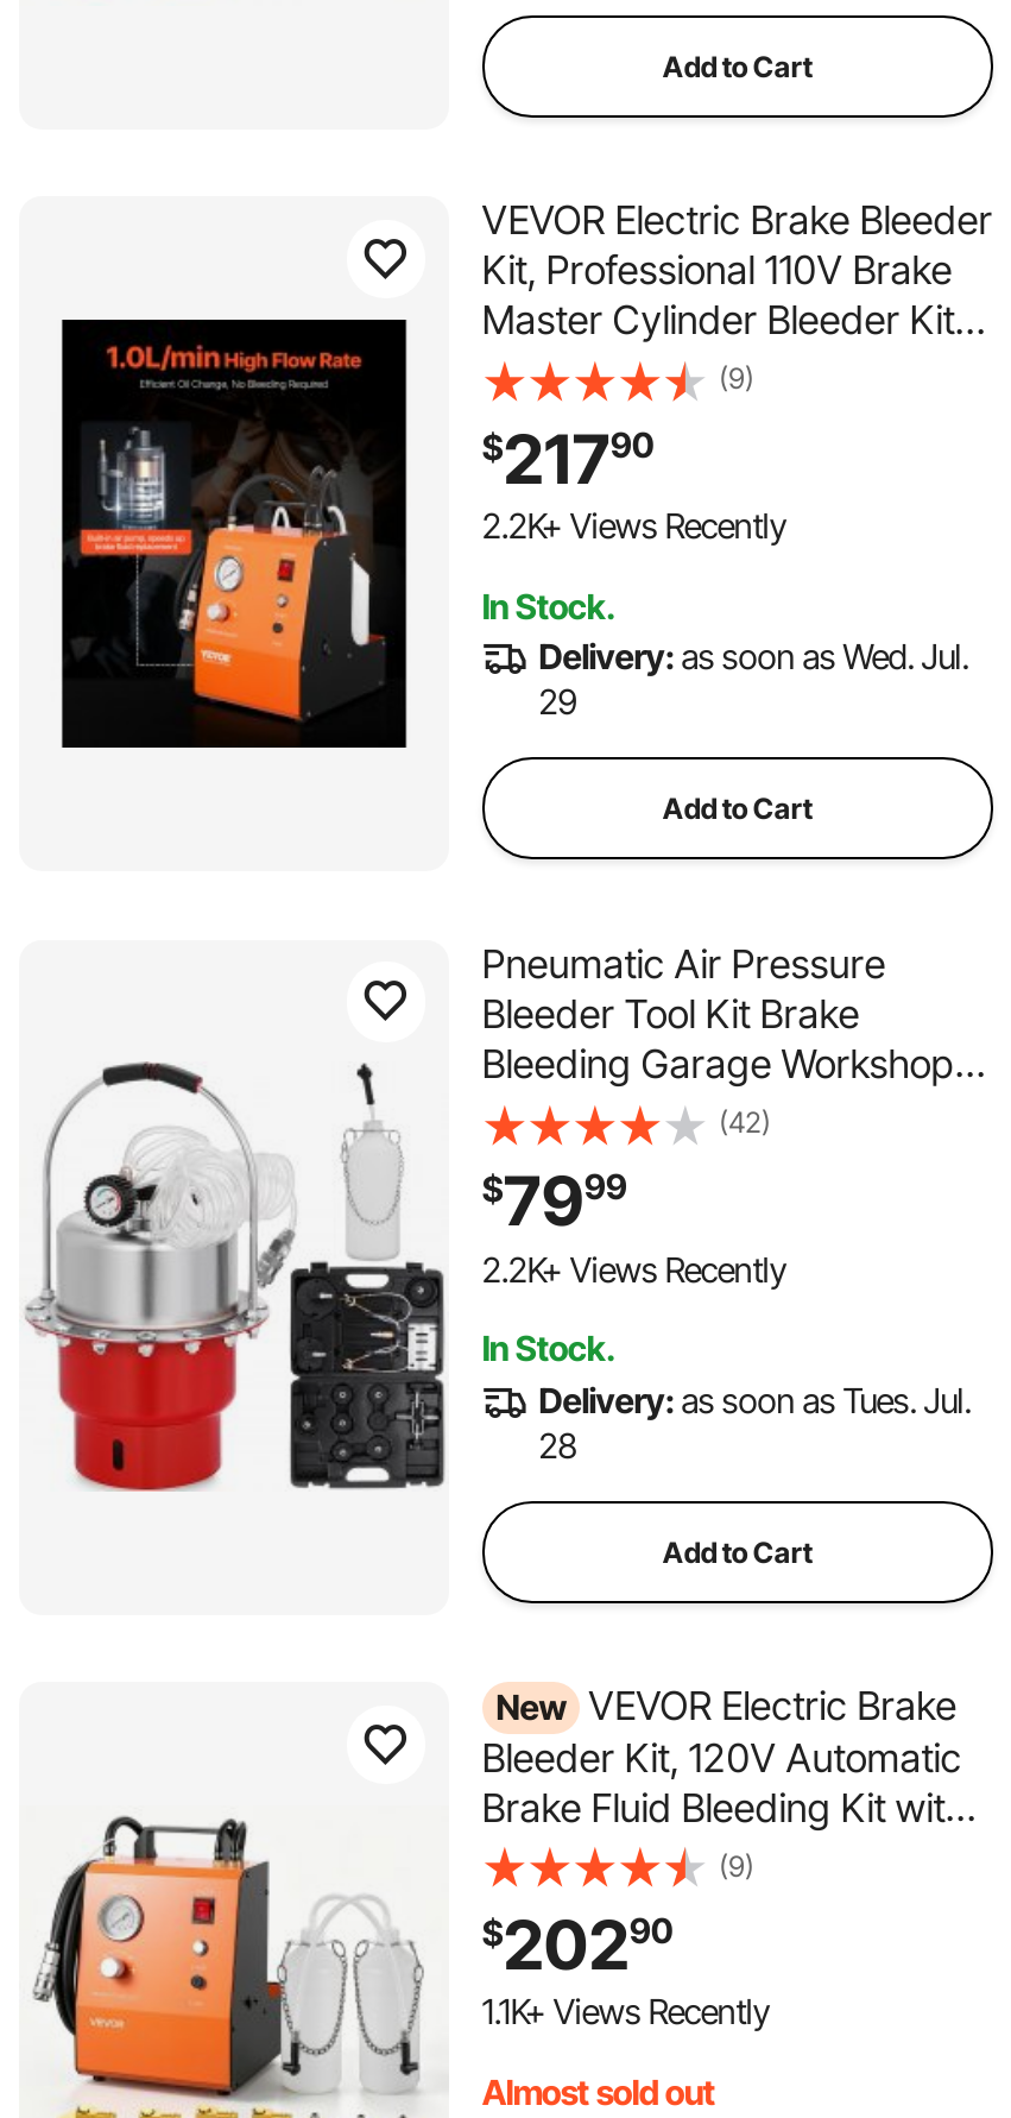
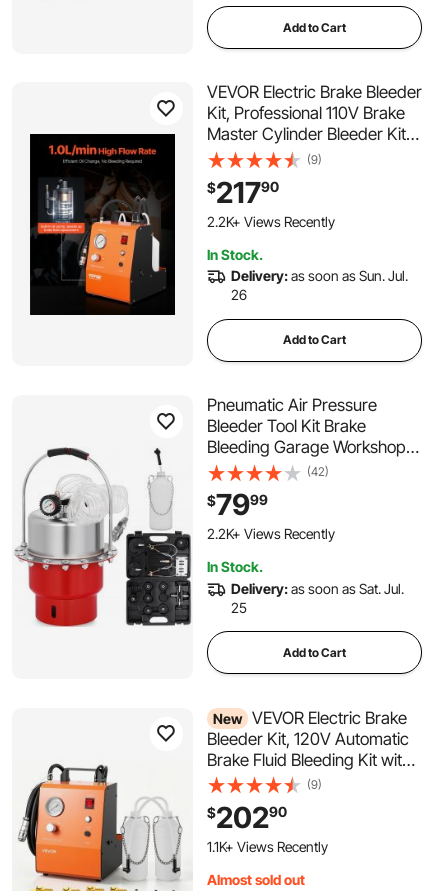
[539,635,969,676] Delivery: as soon as Wed. Jul. -> [231,267,408,284] Delivery: as soon as Sun. Jul.
[539,680,577,721] 29 -> [231,286,247,303] 26
[539,1378,971,1419] Delivery: as soon as Tues. Jul. -> [231,580,404,597] Delivery: as soon as Sat. Jul.
[539,1423,577,1464] 28 -> [231,599,247,616] 25

